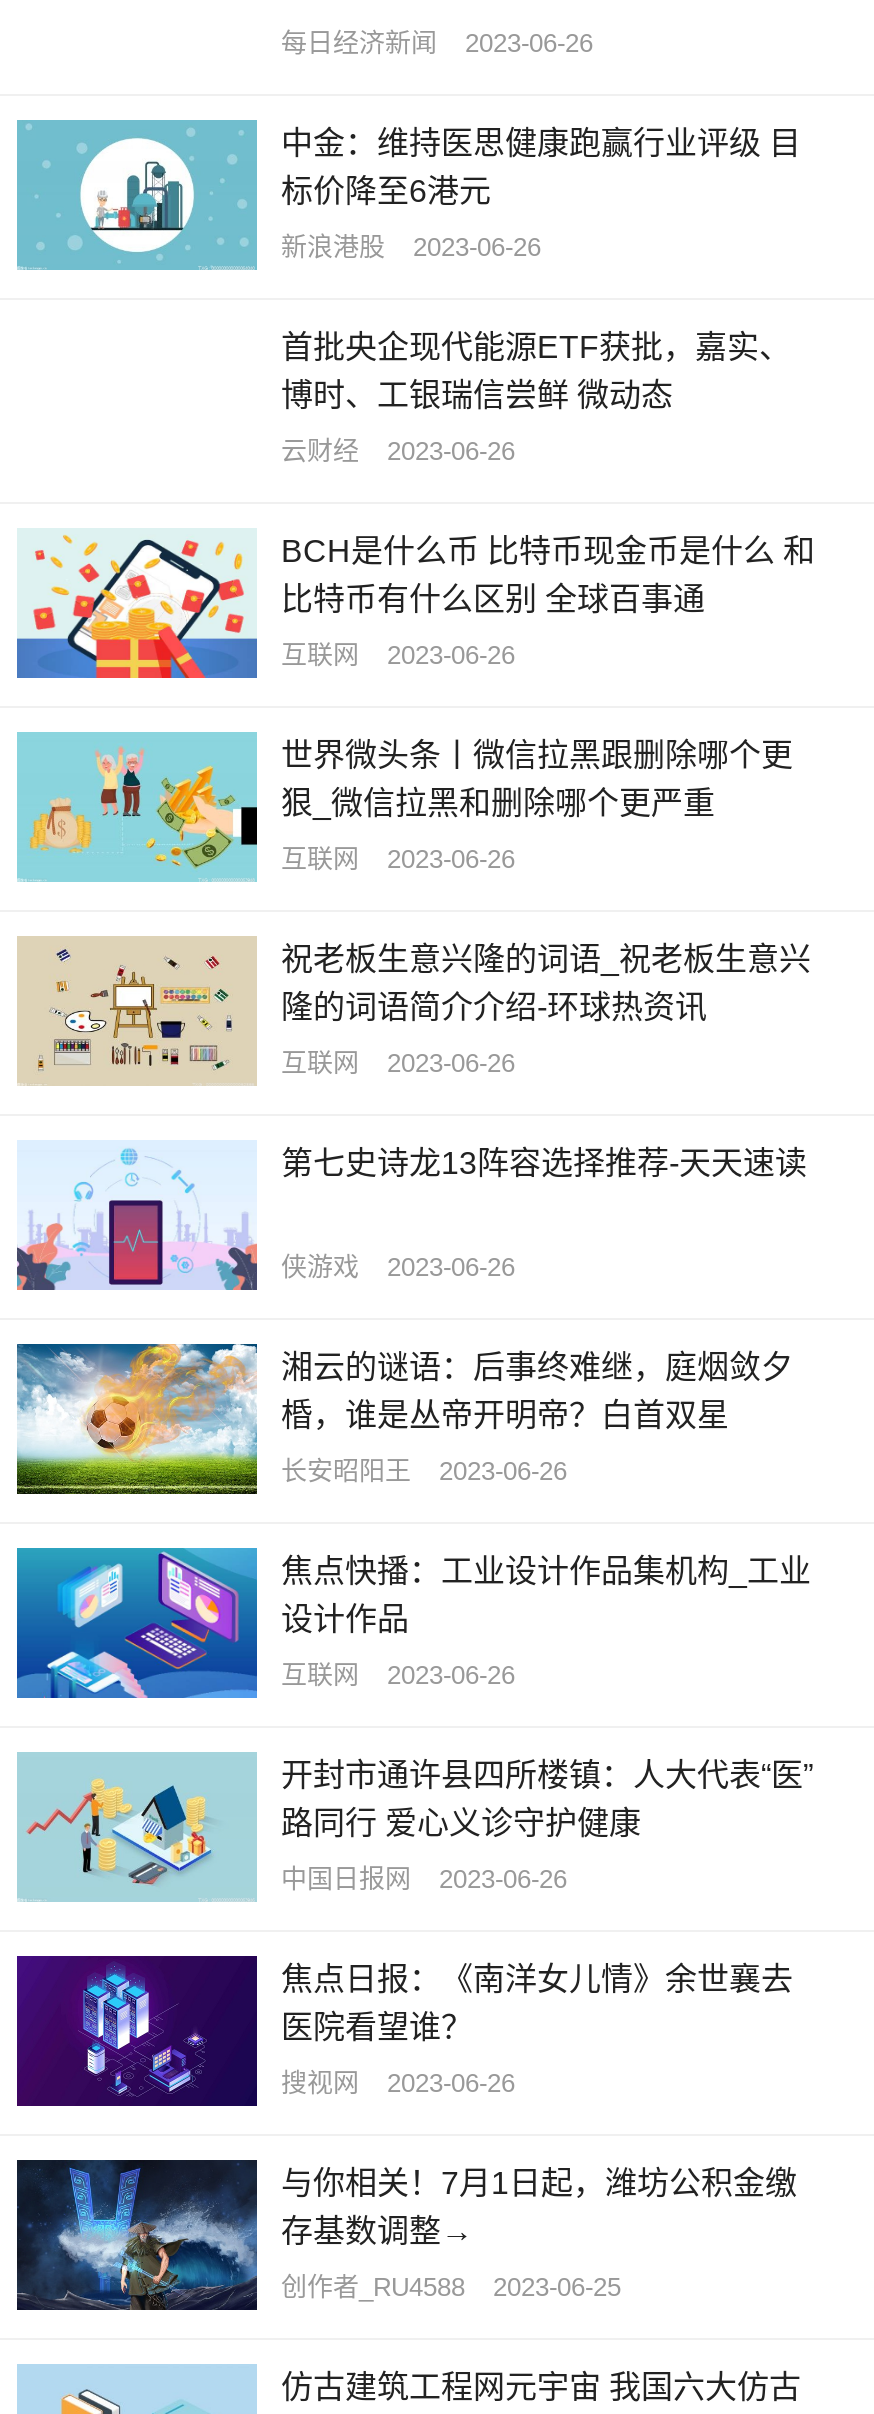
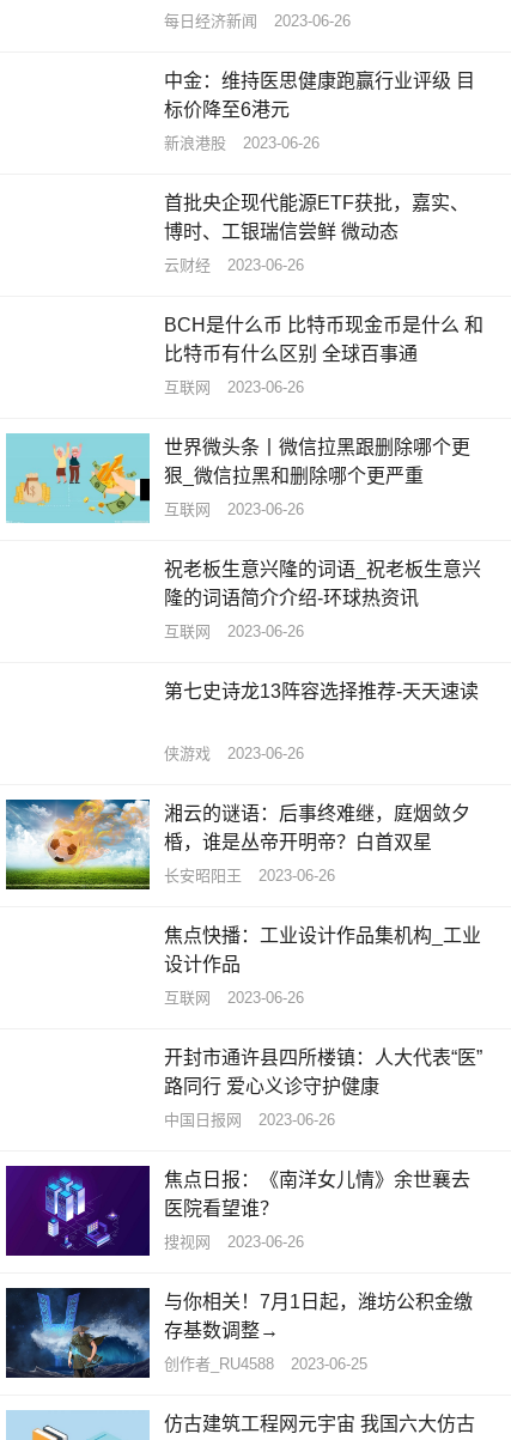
[15,118,259,272] [image] -> none
[15,530,259,680] [image] -> none
[17,936,257,1086] [image] -> none
[15,1142,259,1292] [image] -> none
[15,1546,259,1700] [image] -> none
[17,1752,257,1902] [image] -> none

